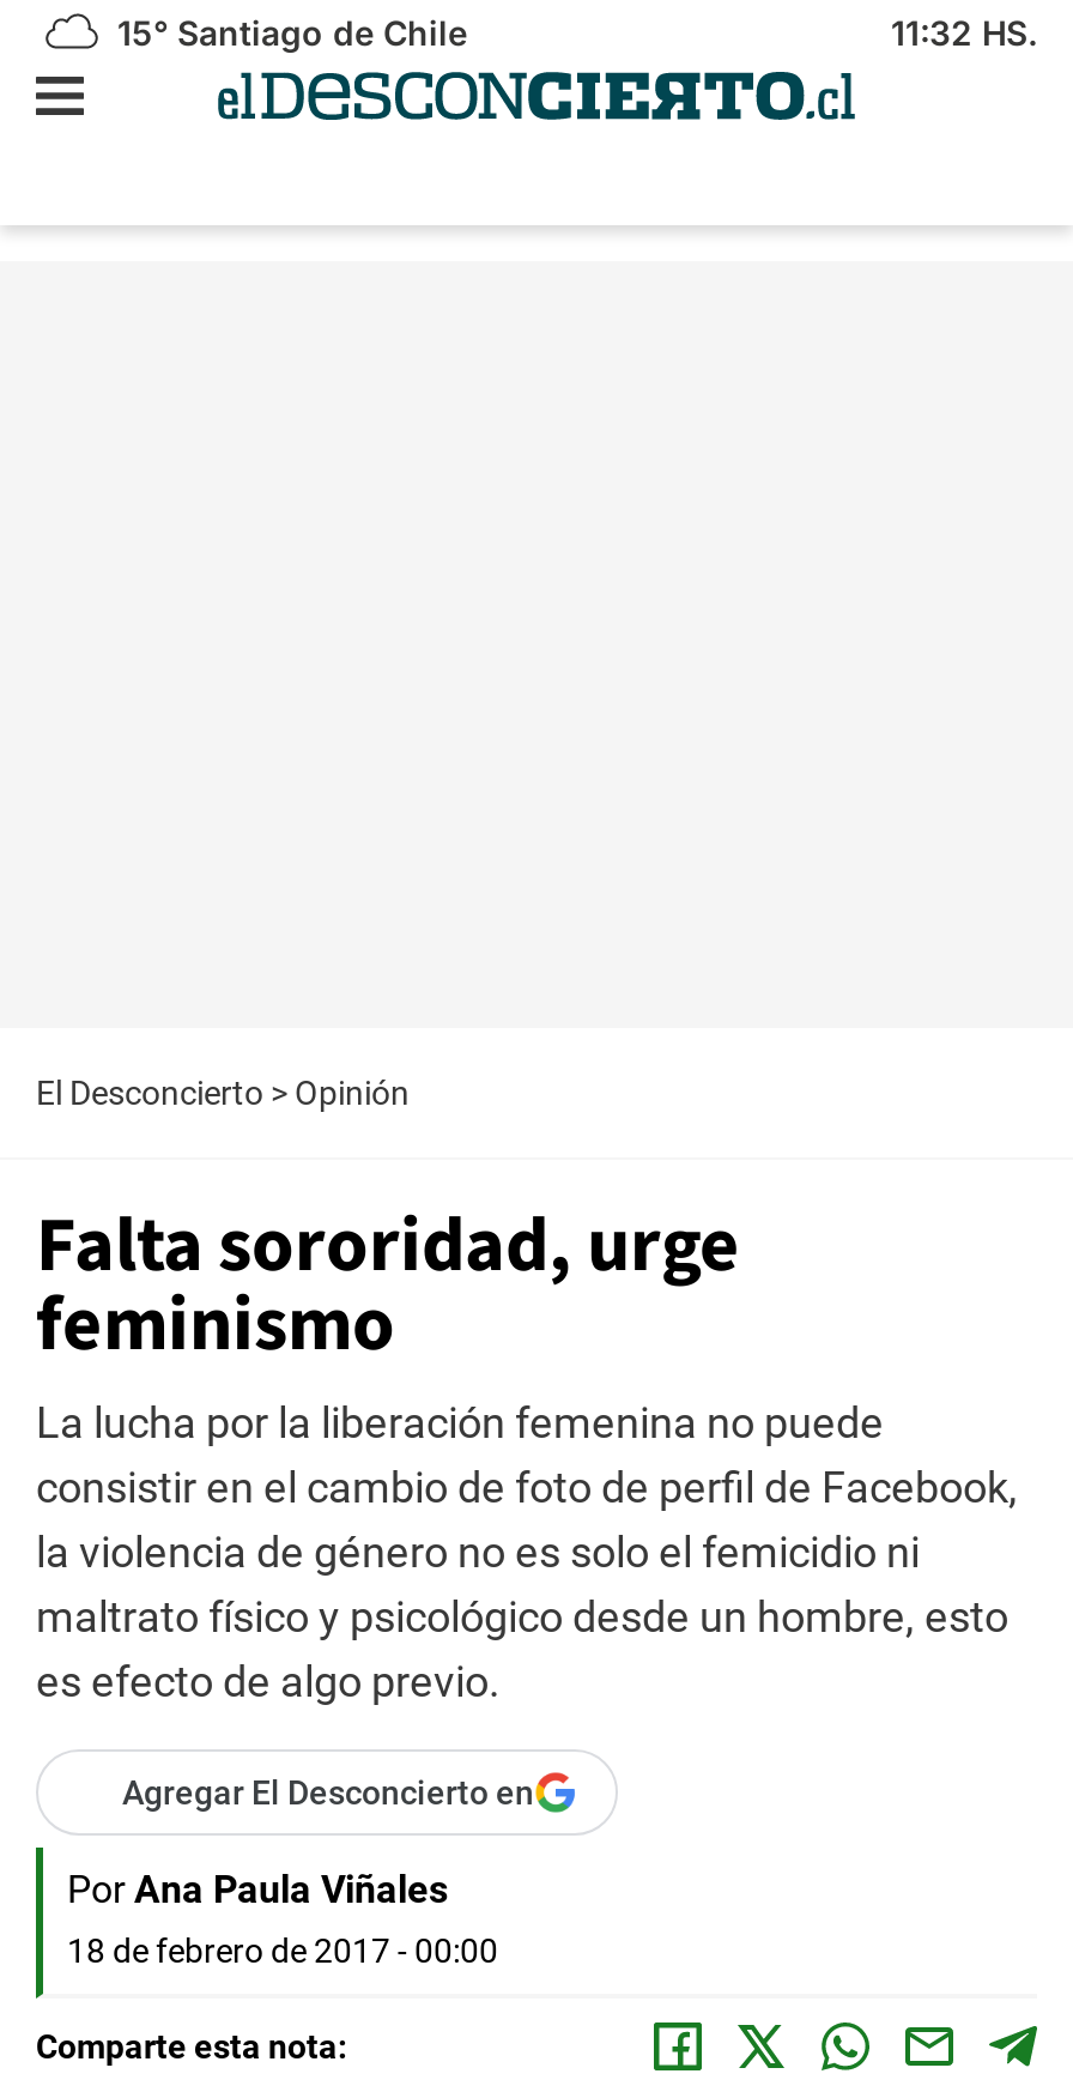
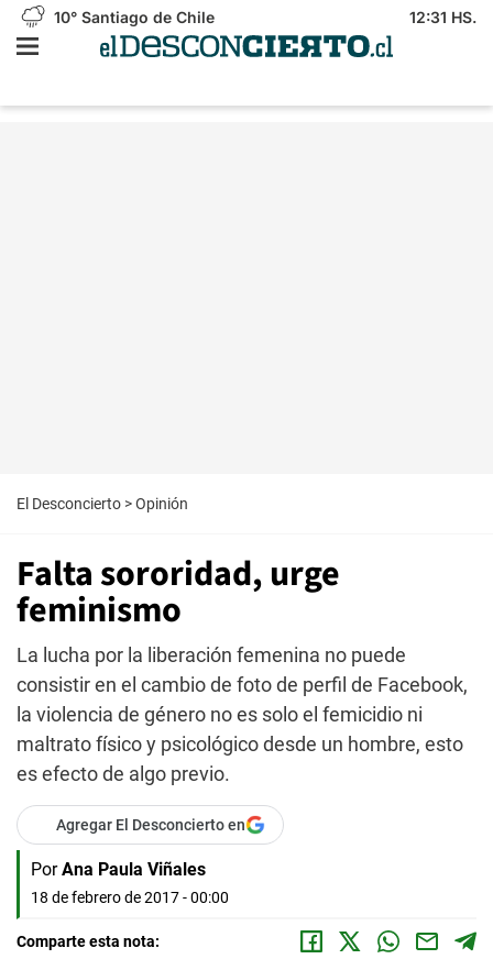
[108,12,467,53] 15° Santiago de Chile -> [50,8,215,26] 10° Santiago de Chile
[891,12,1037,53] 11:32 HS. -> [409,8,476,26] 12:31 HS.

